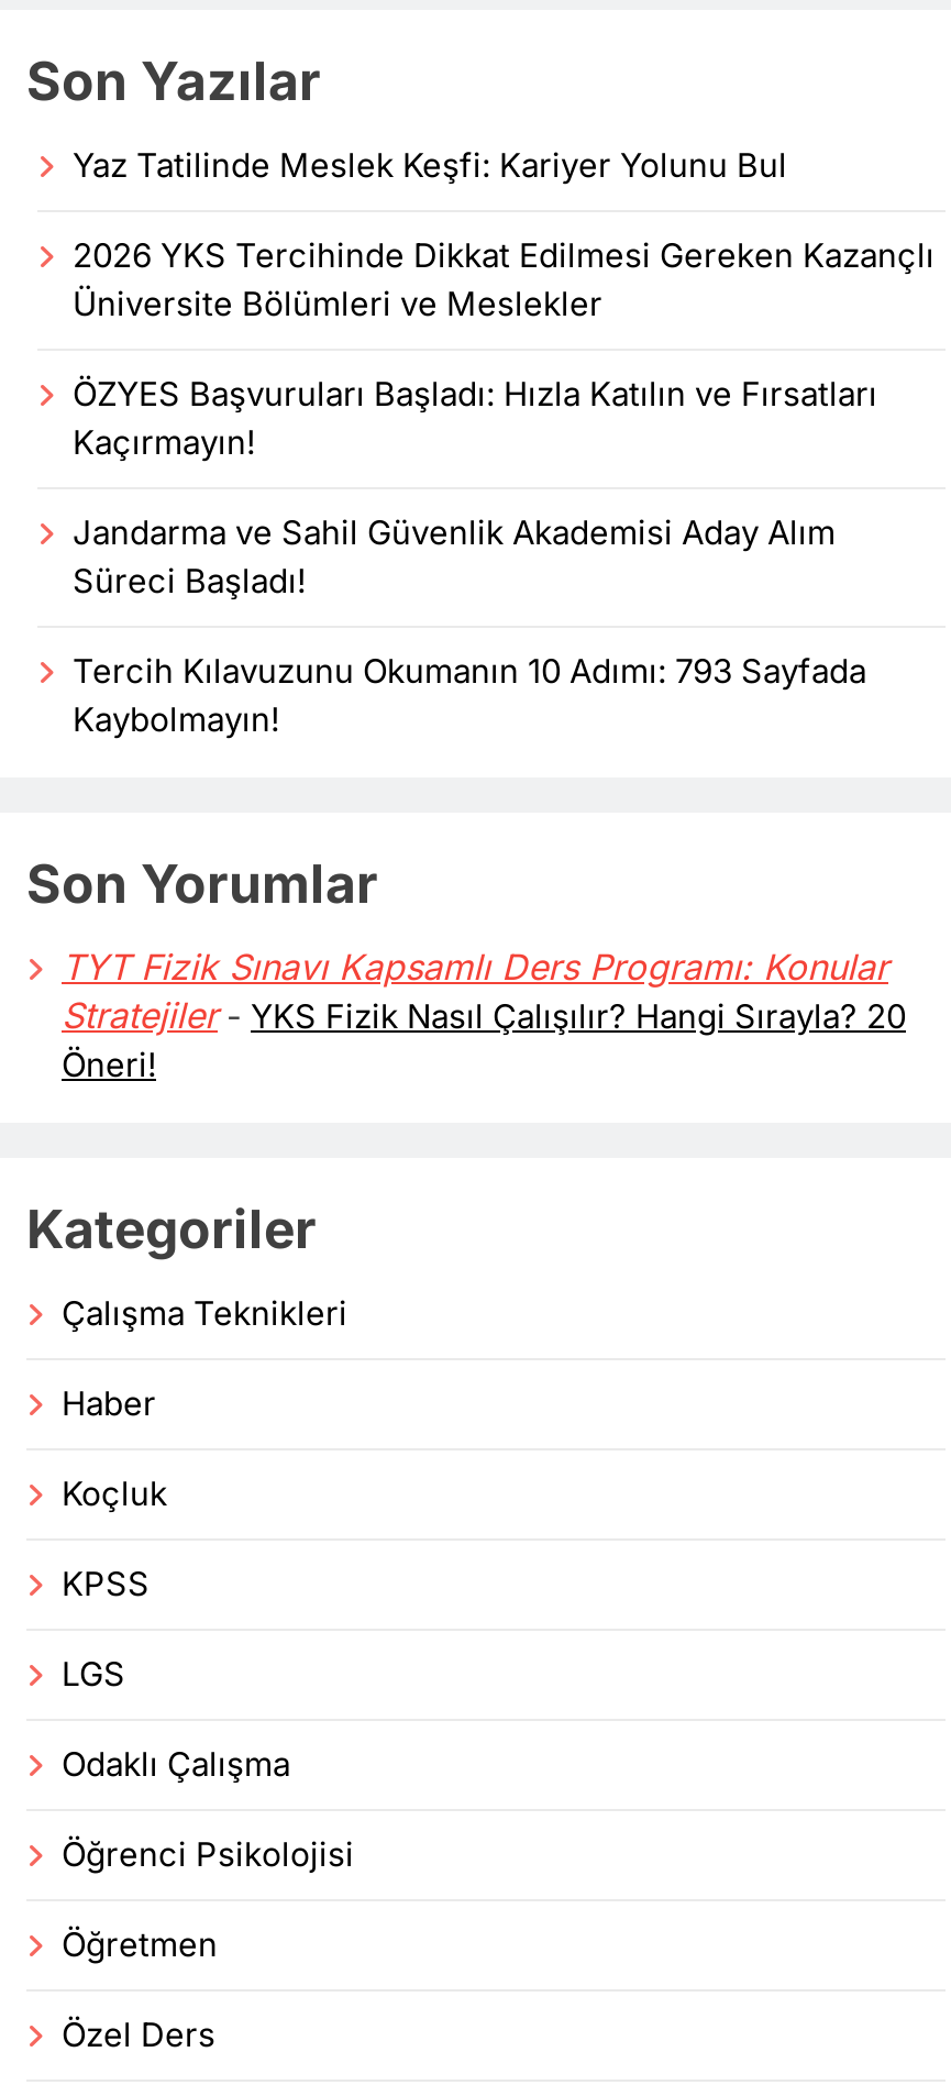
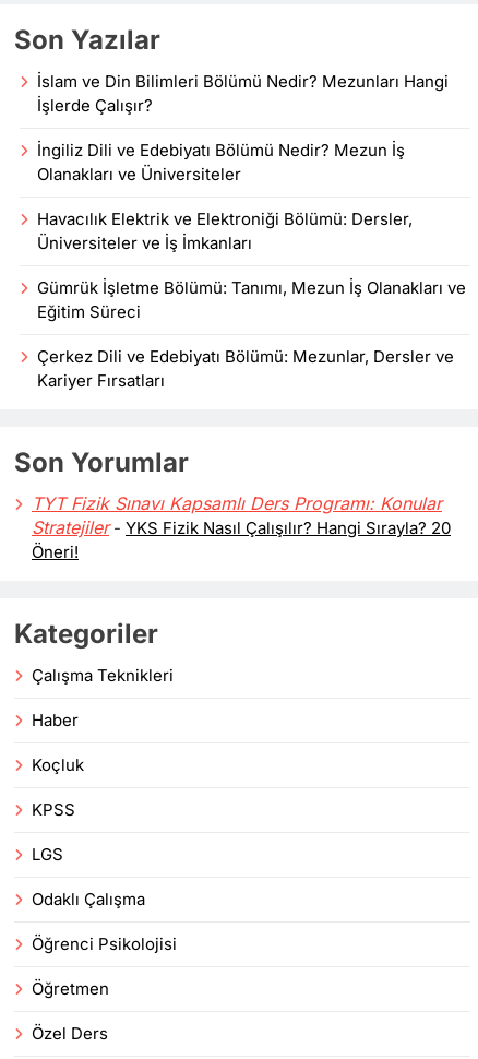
[73,145,787,184] Yaz Tatilinde Meslek Keşfi: Kariyer Yolunu Bul -> [37,72,449,116] İslam ve Din Bilimleri Bölümü Nedir? Mezunları Hangi | İşlerde Çalışır?
[73,235,935,323] 2026 YKS Tercihinde Dikkat Edilmesi Gereken Kazançlı | Üniversite Bölümleri ve Meslekler -> [37,141,405,184] İngiliz Dili ve Edebiyatı Bölümü Nedir? Mezun İş | Olanakları ve Üniversiteler
[73,373,877,461] ÖZYES Başvuruları Başladı: Hızla Katılın ve Fırsatları | Kaçırmayın! -> [37,209,413,253] Havacılık Elektrik ve Elektroniği Bölümü: Dersler, | Üniversiteler ve İş İmkanları
[73,512,836,600] Jandarma ve Sahil Güvenlik Akademisi Aday Alım | Süreci Başladı! -> [37,278,466,322] Gümrük İşletme Bölümü: Tanımı, Mezun İş Olanakları ve | Eğitim Süreci
[73,651,866,739] Tercih Kılavuzunu Okumanın 10 Adımı: 793 Sayfada | Kaybolmayın! -> [37,347,454,391] Çerkez Dili ve Edebiyatı Bölümü: Mezunlar, Dersler ve | Kariyer Fırsatları

